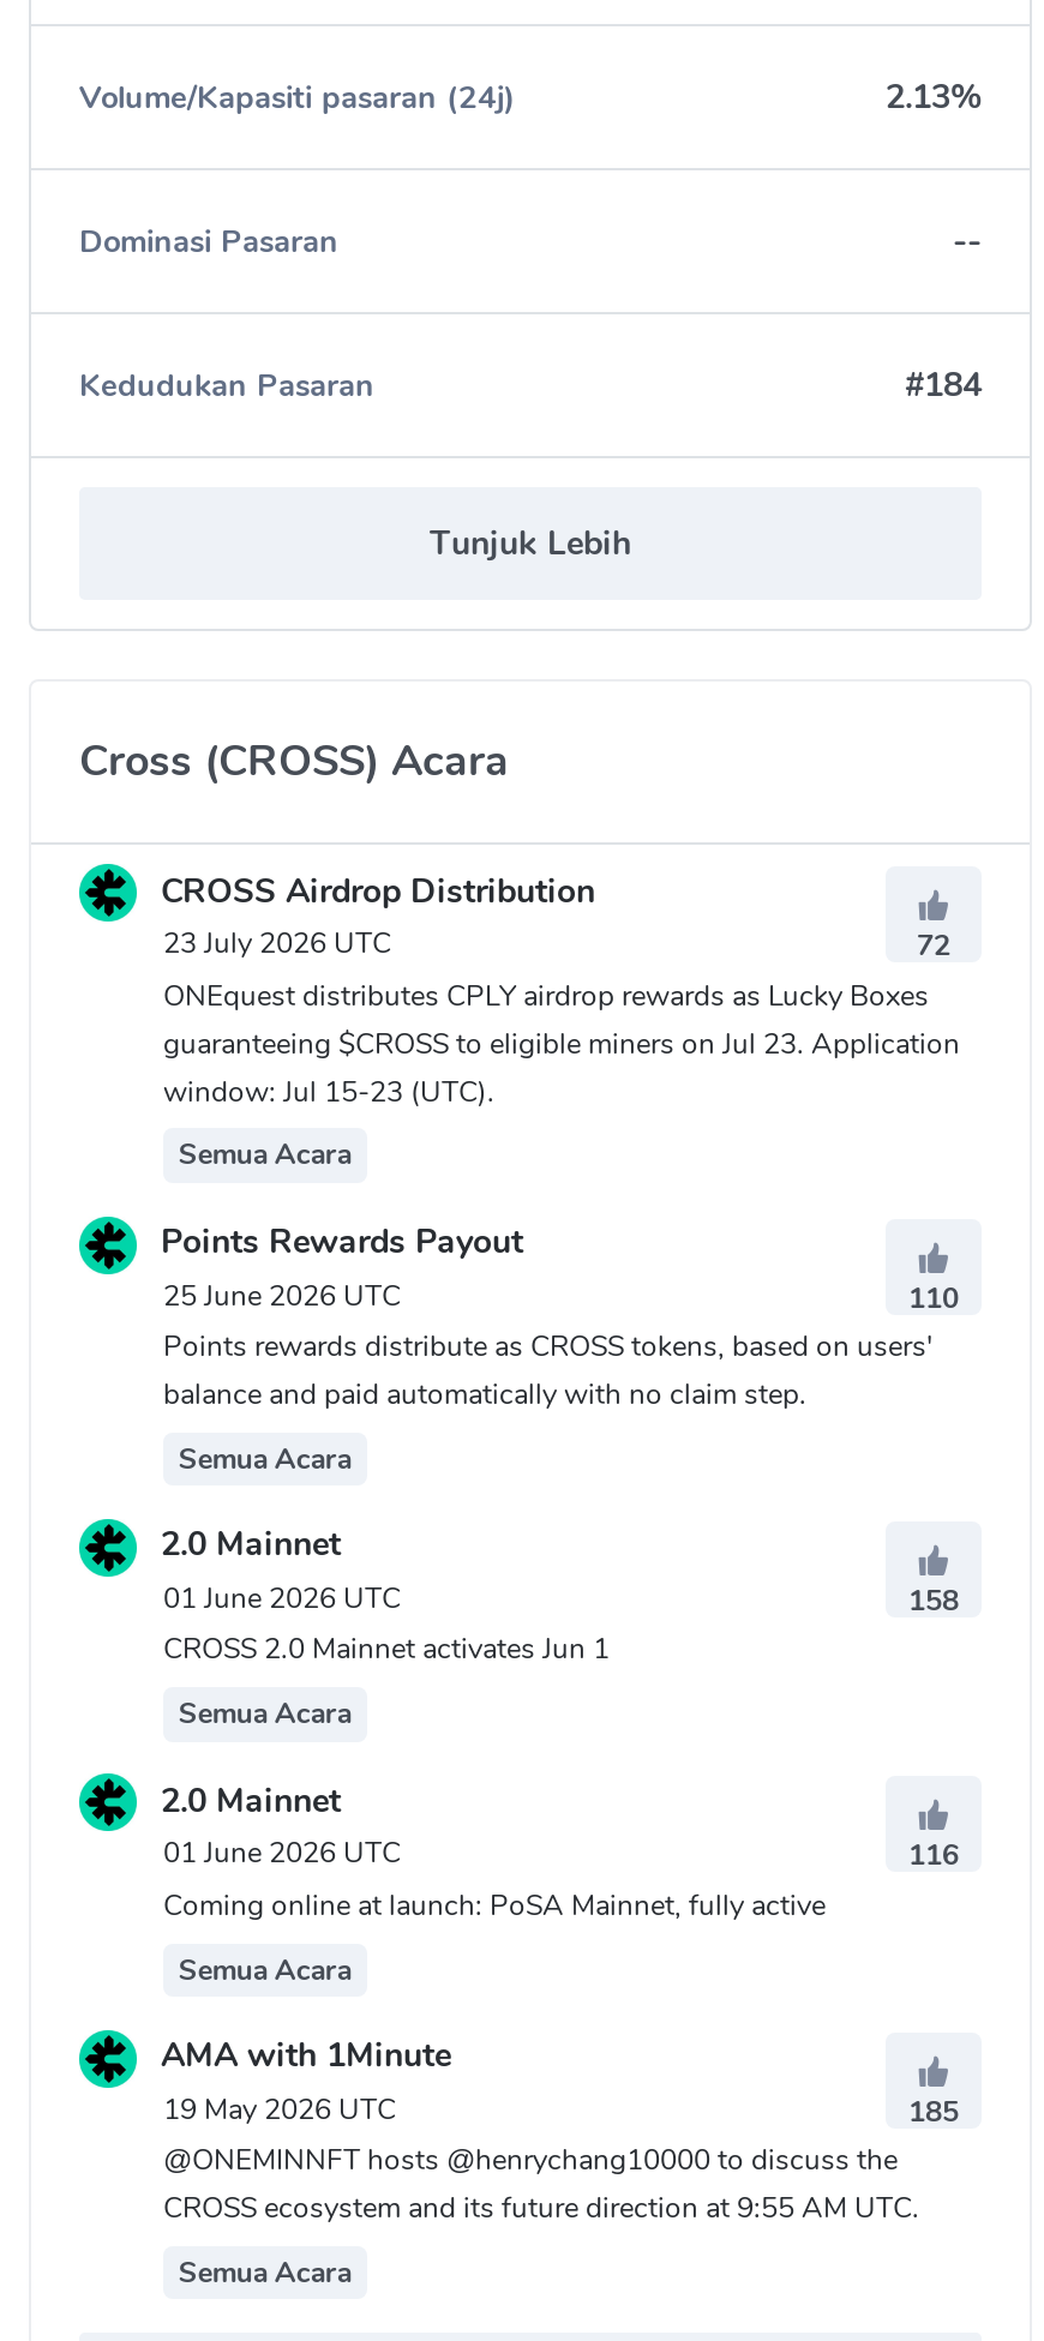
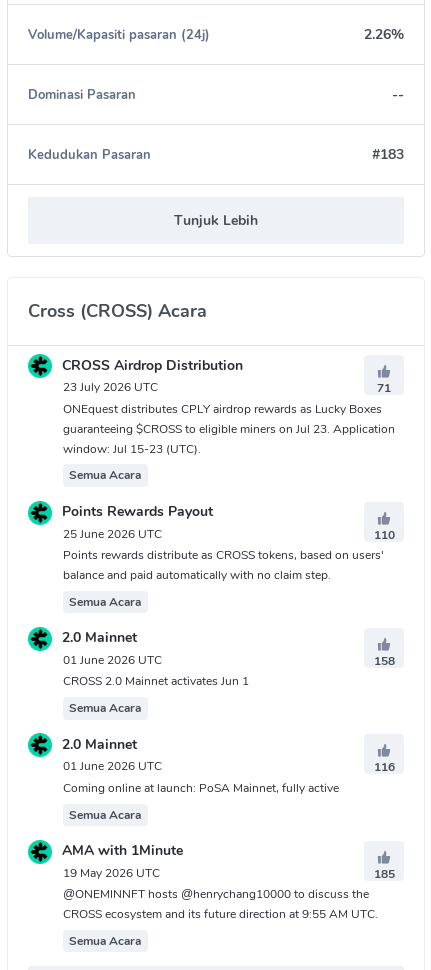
[886,75,982,120] 2.13% -> [364,25,404,44] 2.26%
[905,363,982,408] #184 -> [372,145,404,164] #183
[917,927,950,965] 72 -> [377,380,391,396] 71

